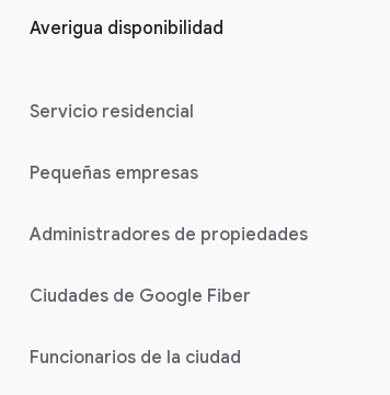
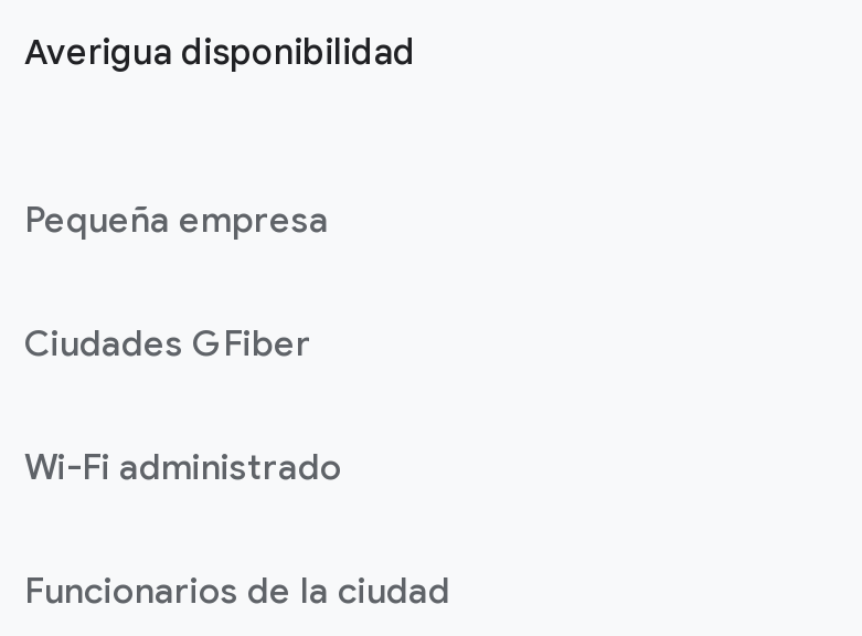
[30,101,308,307] Servicio residencial | Pequeñas empresas | Administradores de propiedades | Ciudades de Google Fiber -> [24,199,342,490] Pequeña empresa | Ciudades GFiber | Wi-Fi administrado

